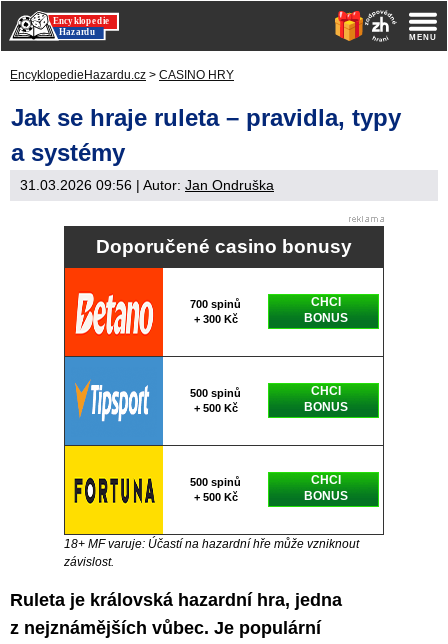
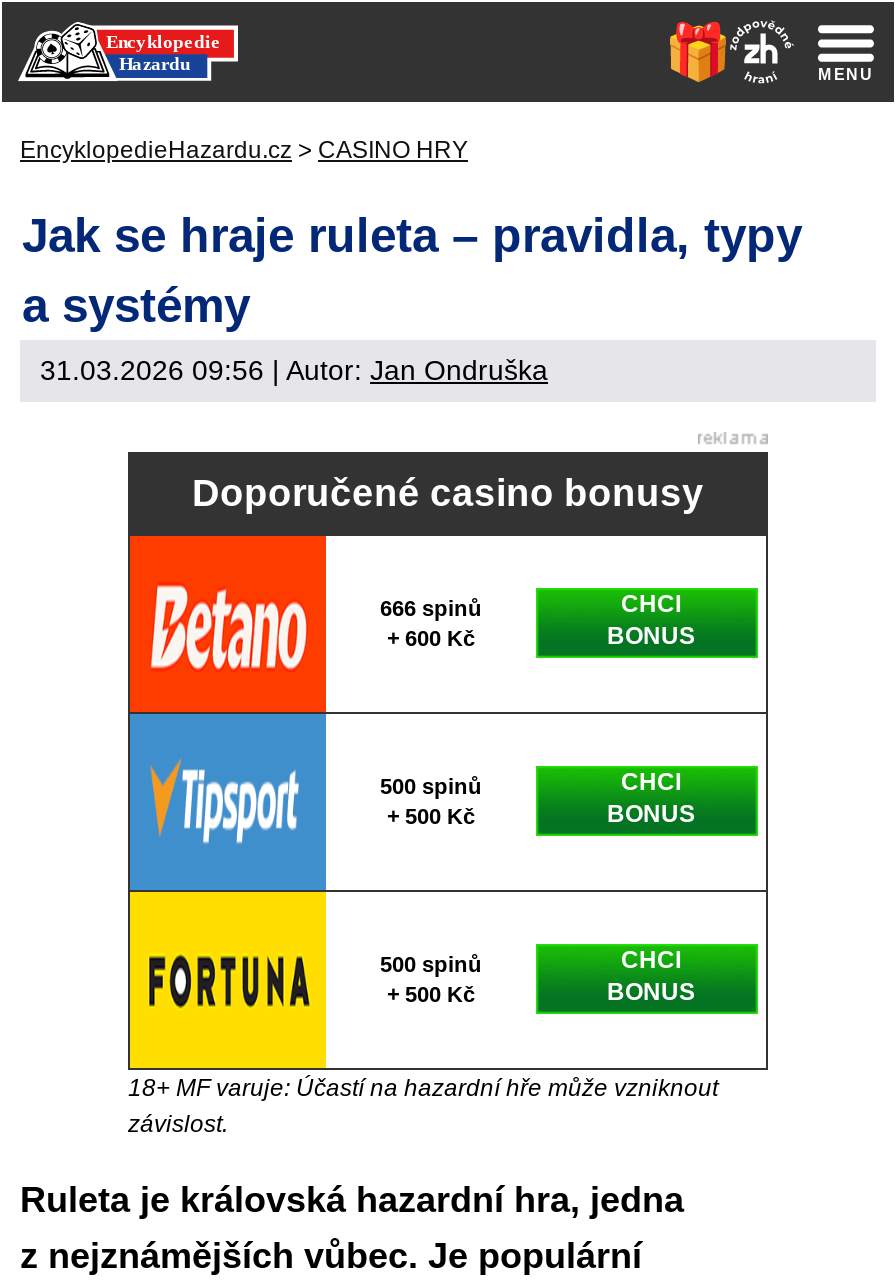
[190,298,241,310] 700 spinů -> [380,596,482,620] 666 spinů
[193,313,237,325] + 300 Kč -> [387,626,475,650] + 600 Kč

